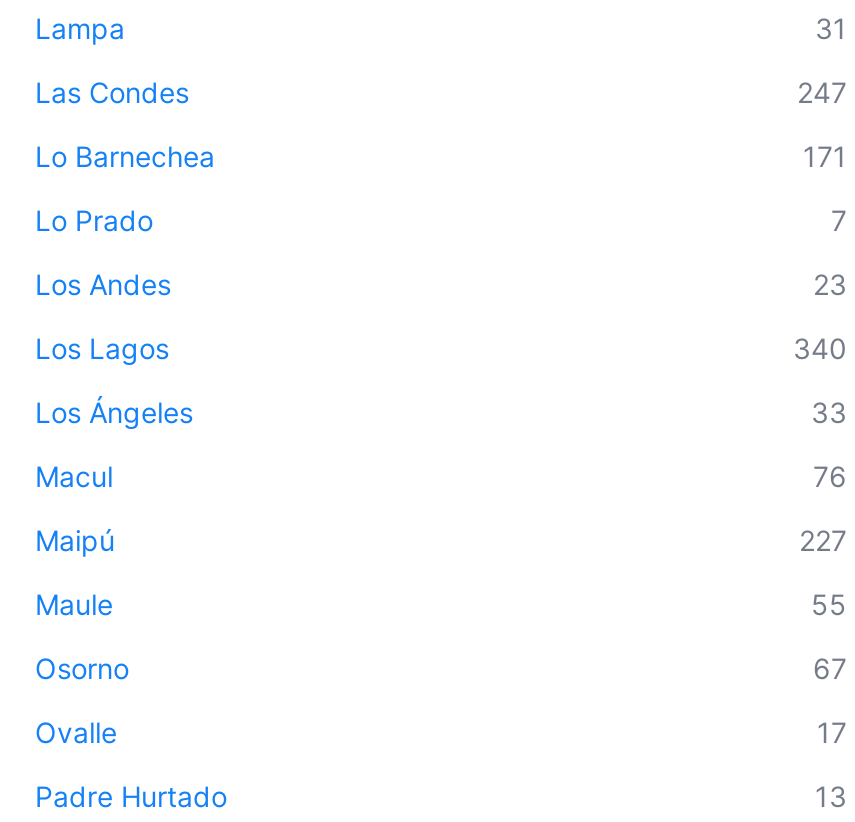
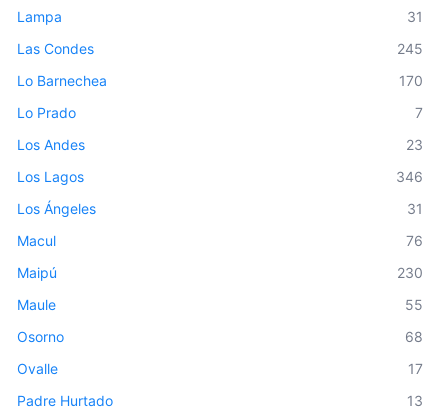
[797,74,847,108] 247 -> [397,40,423,57] 245
[803,138,847,172] 171 -> [399,72,423,89] 170
[793,330,847,364] 340 -> [396,168,423,185] 346
[811,394,847,428] 33 -> [407,200,423,217] 31
[799,522,847,556] 227 -> [397,264,423,281] 230
[813,650,847,684] 67 -> [405,328,423,345] 68

